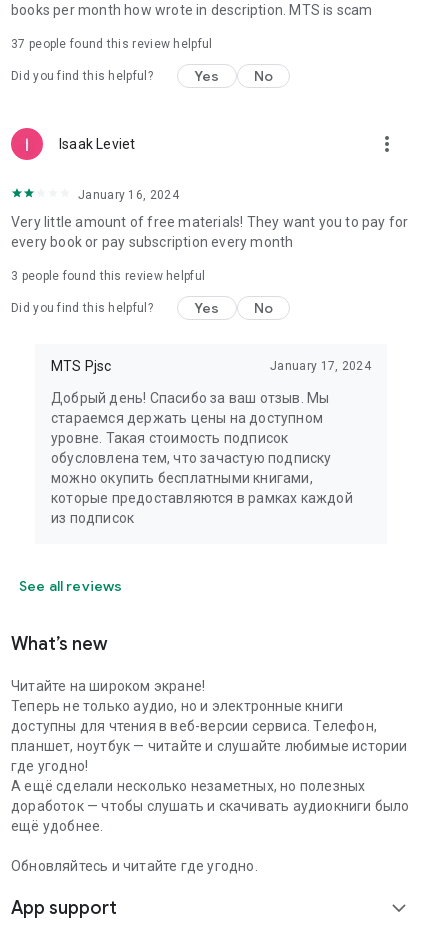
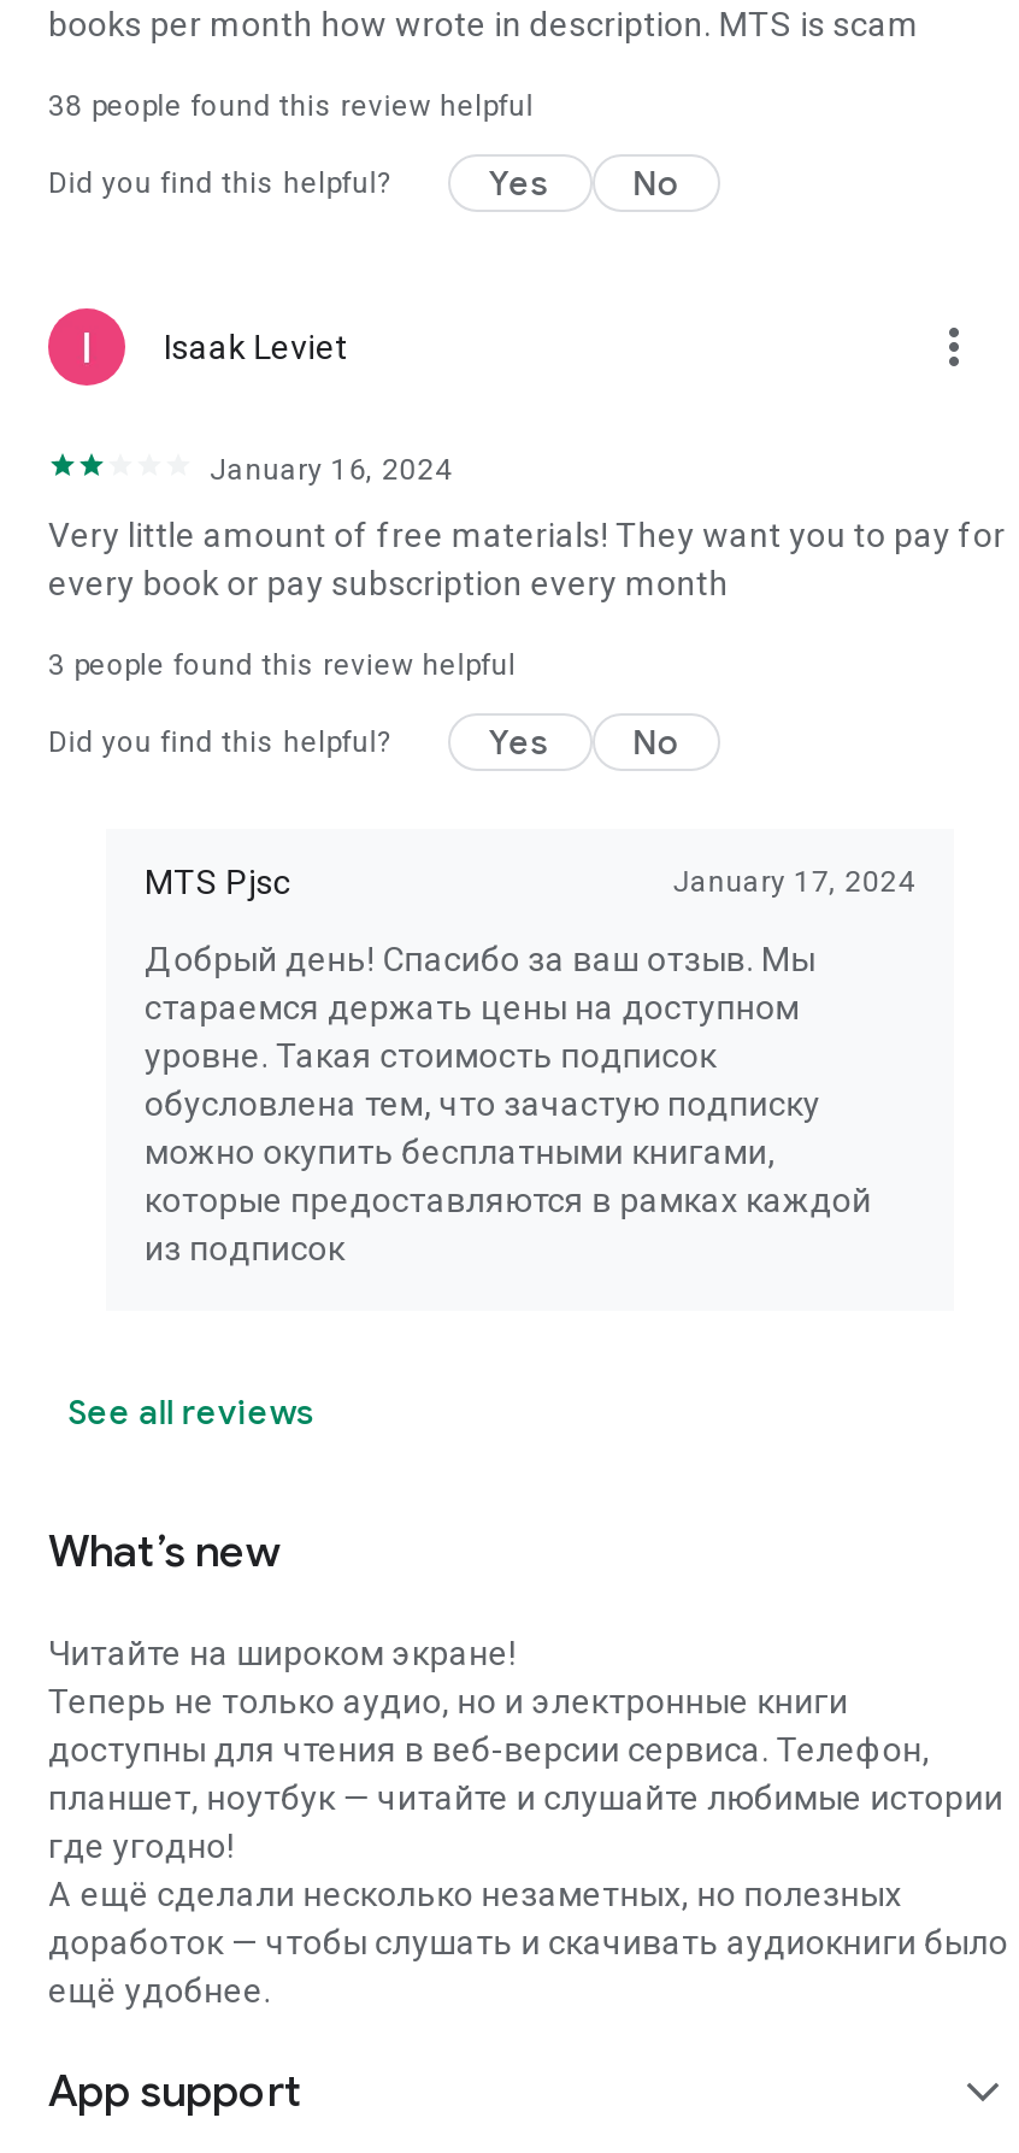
[11,37,212,51] 37 people found this review helpful -> [48,89,534,123] 38 people found this review helpful
[11,858,258,874] Обновляйтесь и читайте где угодно. -> none

